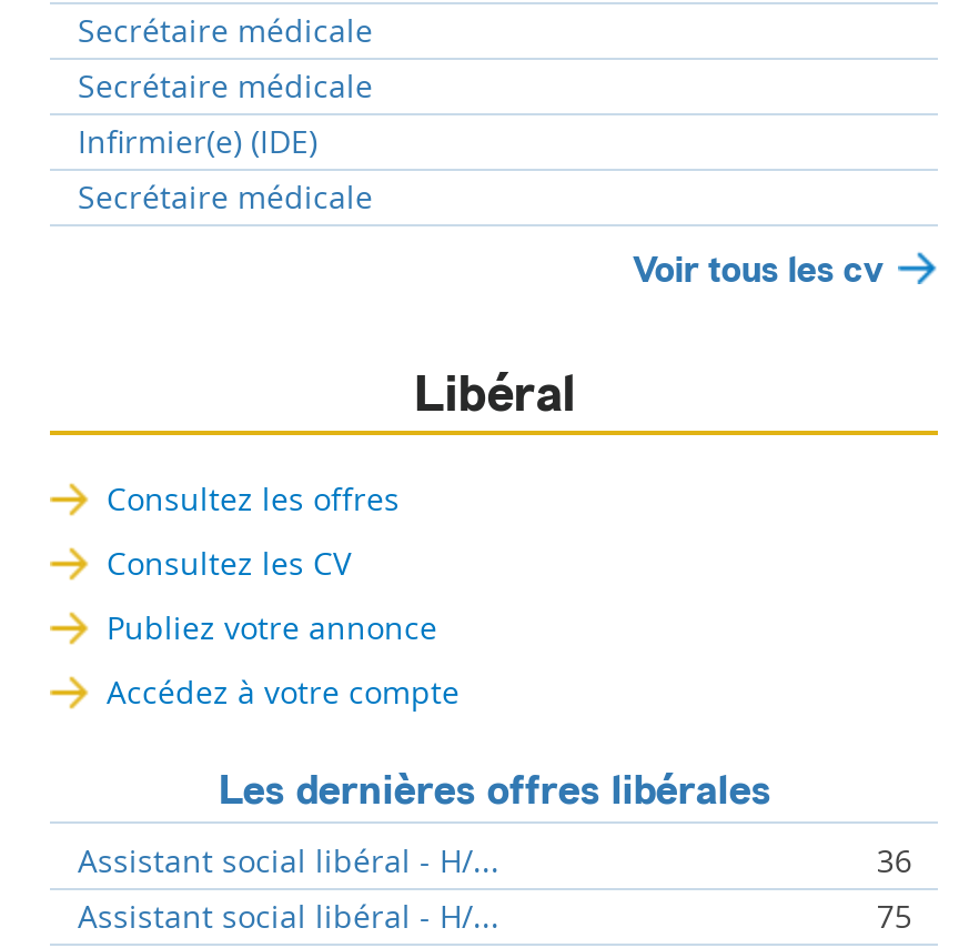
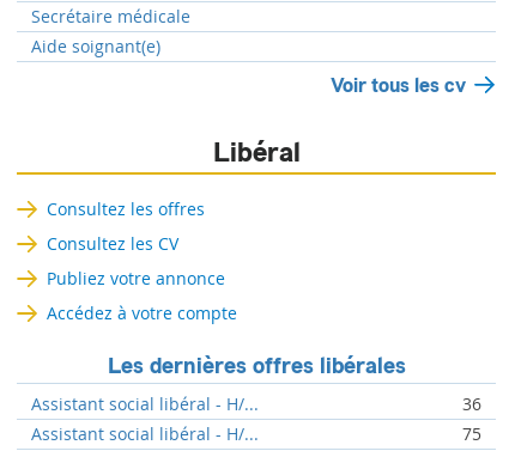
[78,64,373,218] Secrétaire médicale | Infirmier(e) (IDE) | Secrétaire médicale -> [32,35,161,57] Aide soignant(e)

